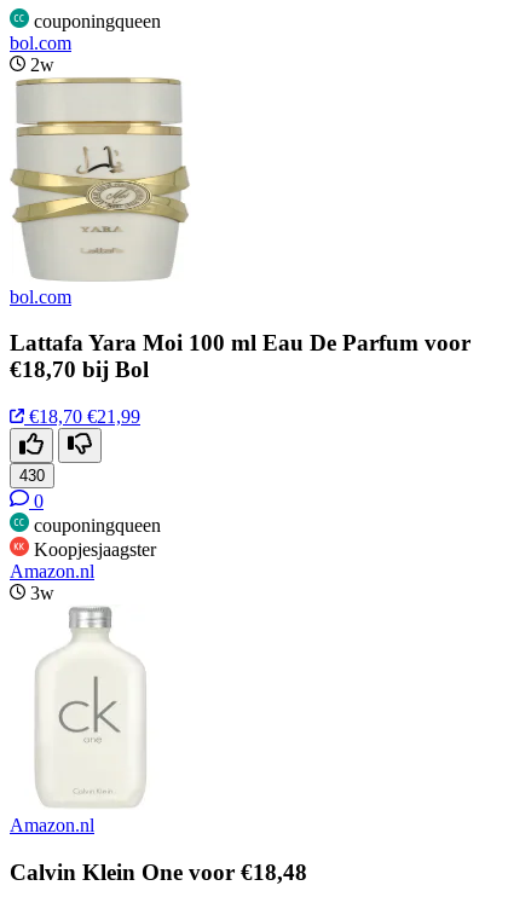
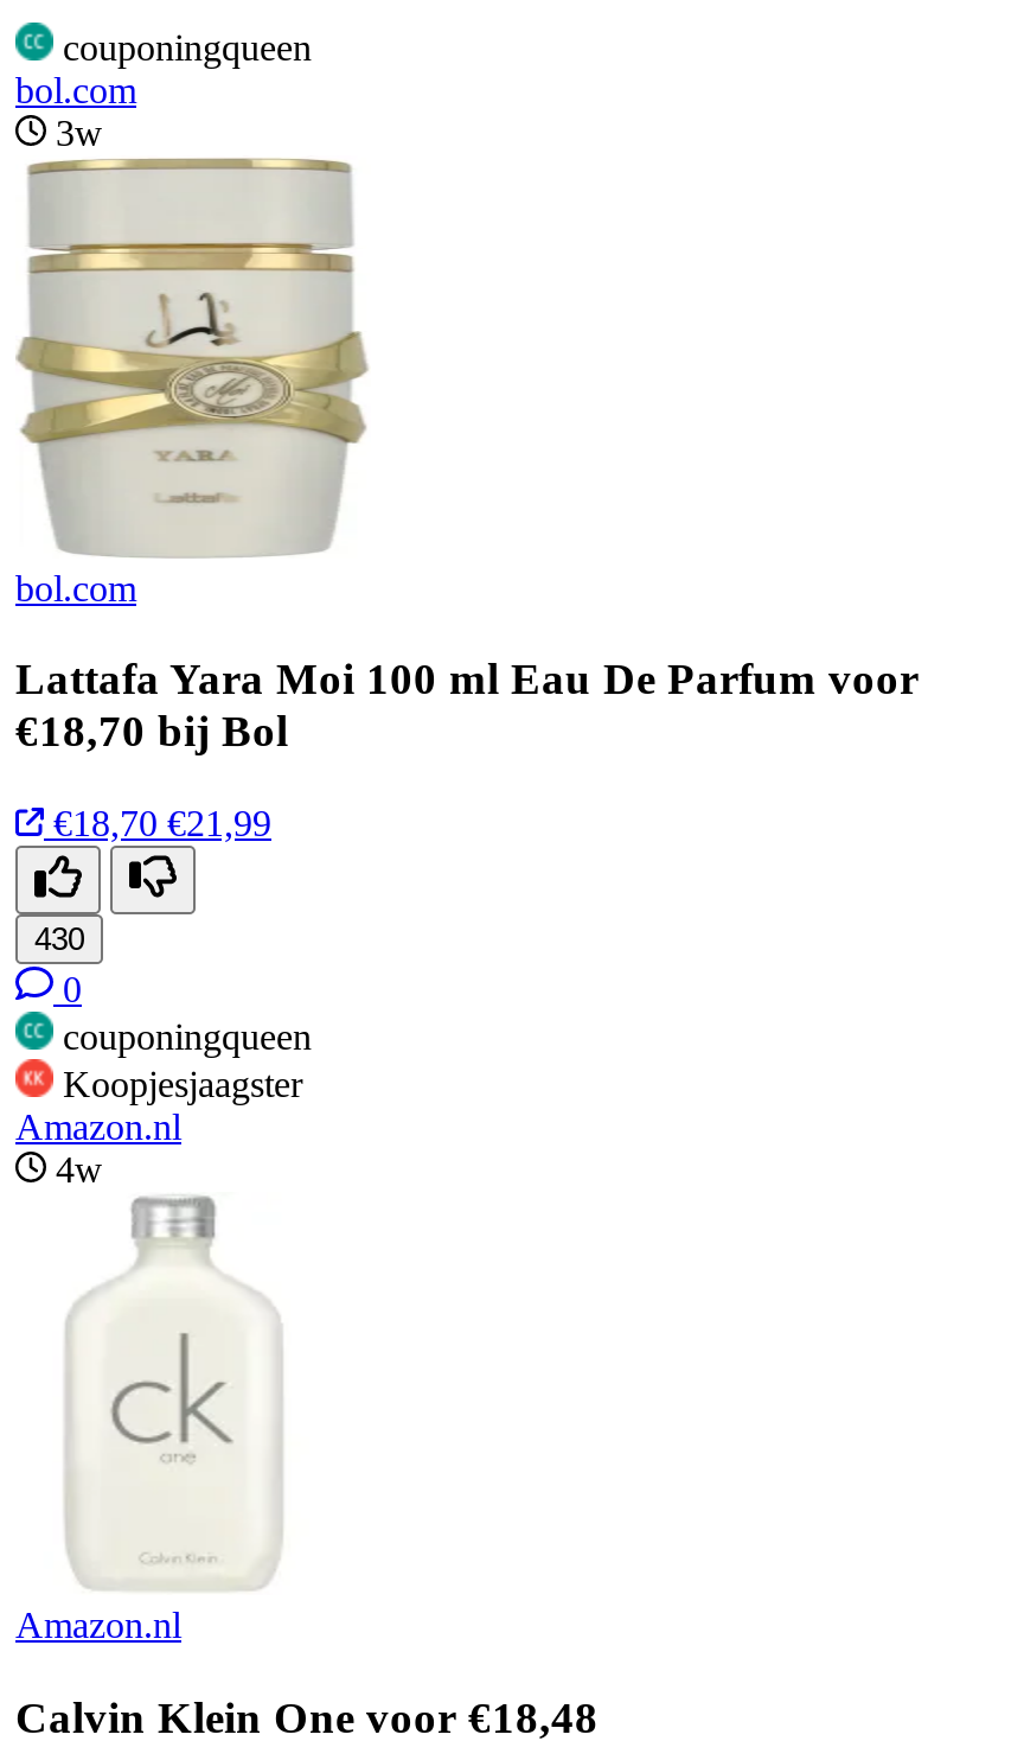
[30,54,54,74] 2w -> [56,111,103,152] 3w
[30,583,54,603] 3w -> [56,1149,103,1189] 4w

